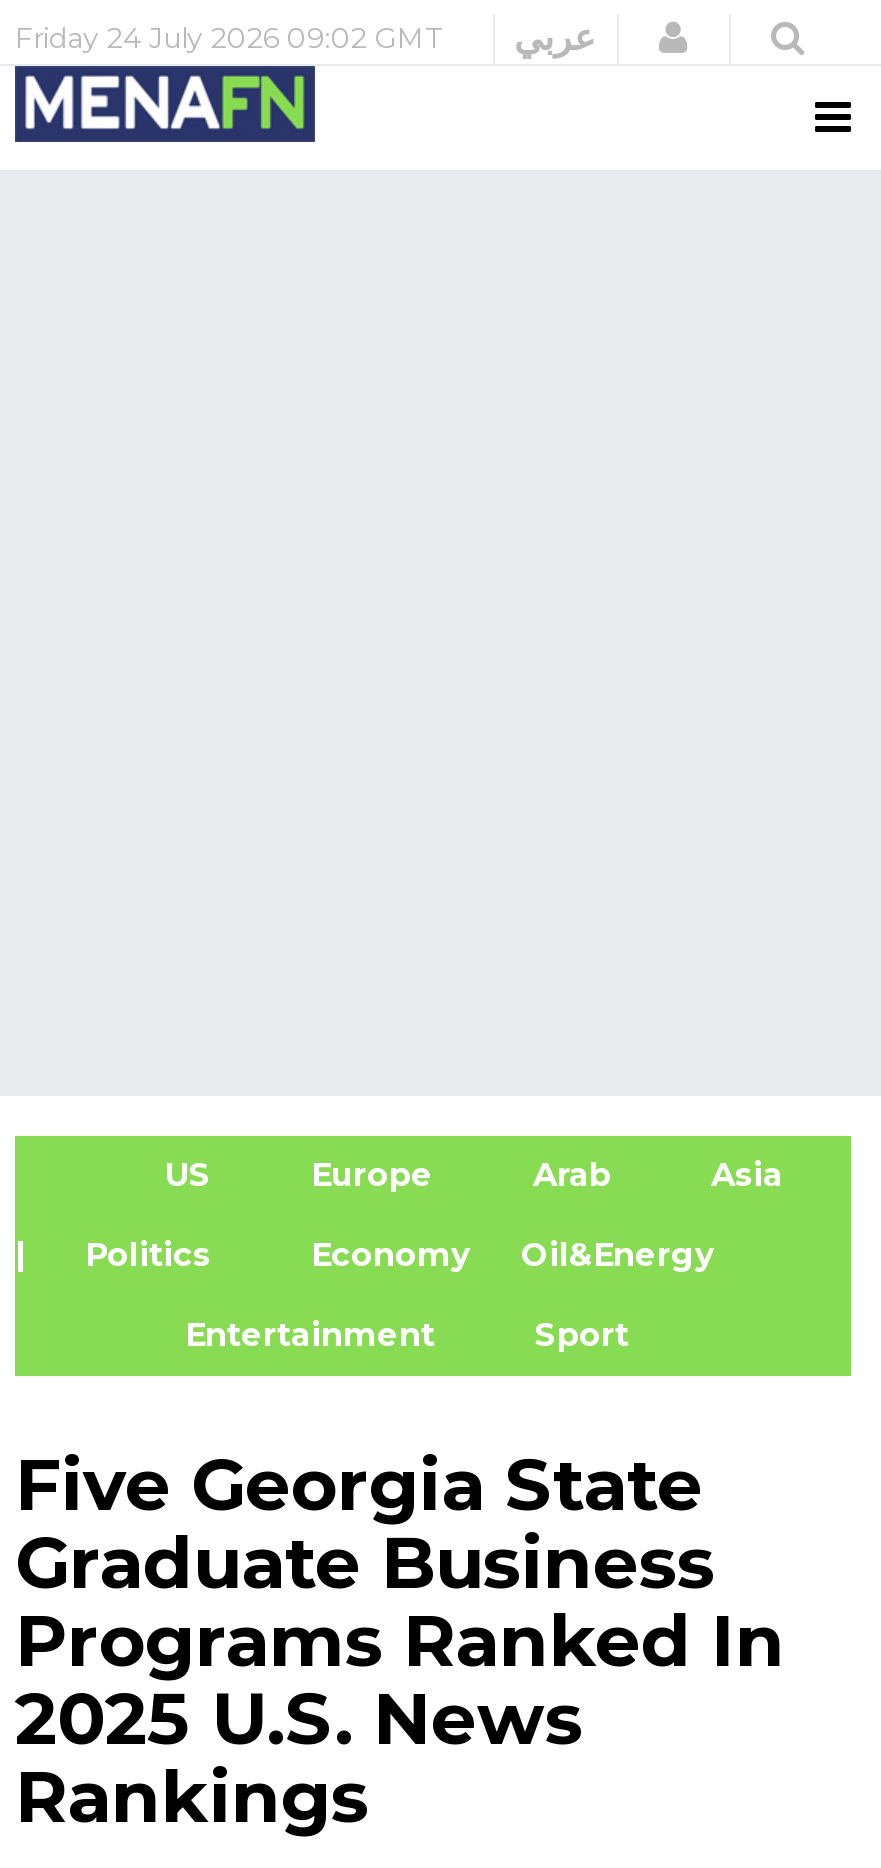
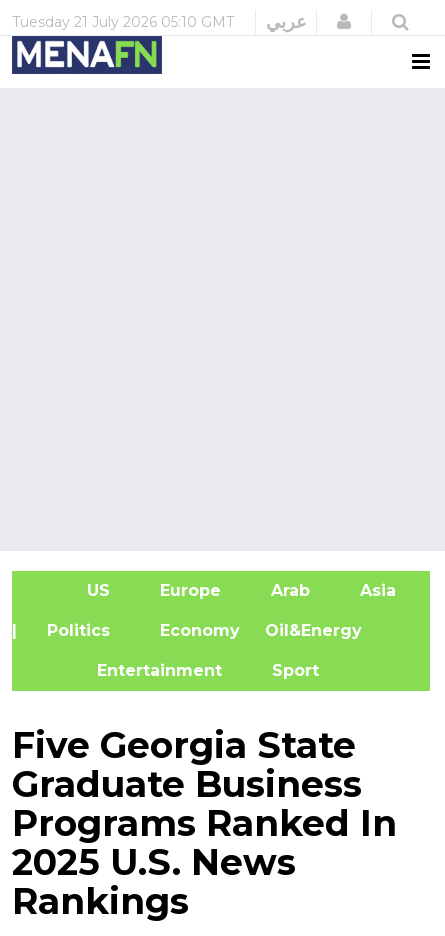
[15,20,441,56] Friday 24 July 2026 09:02 GMT -> [12,13,234,31] Tuesday 21 July 2026 05:10 GMT

